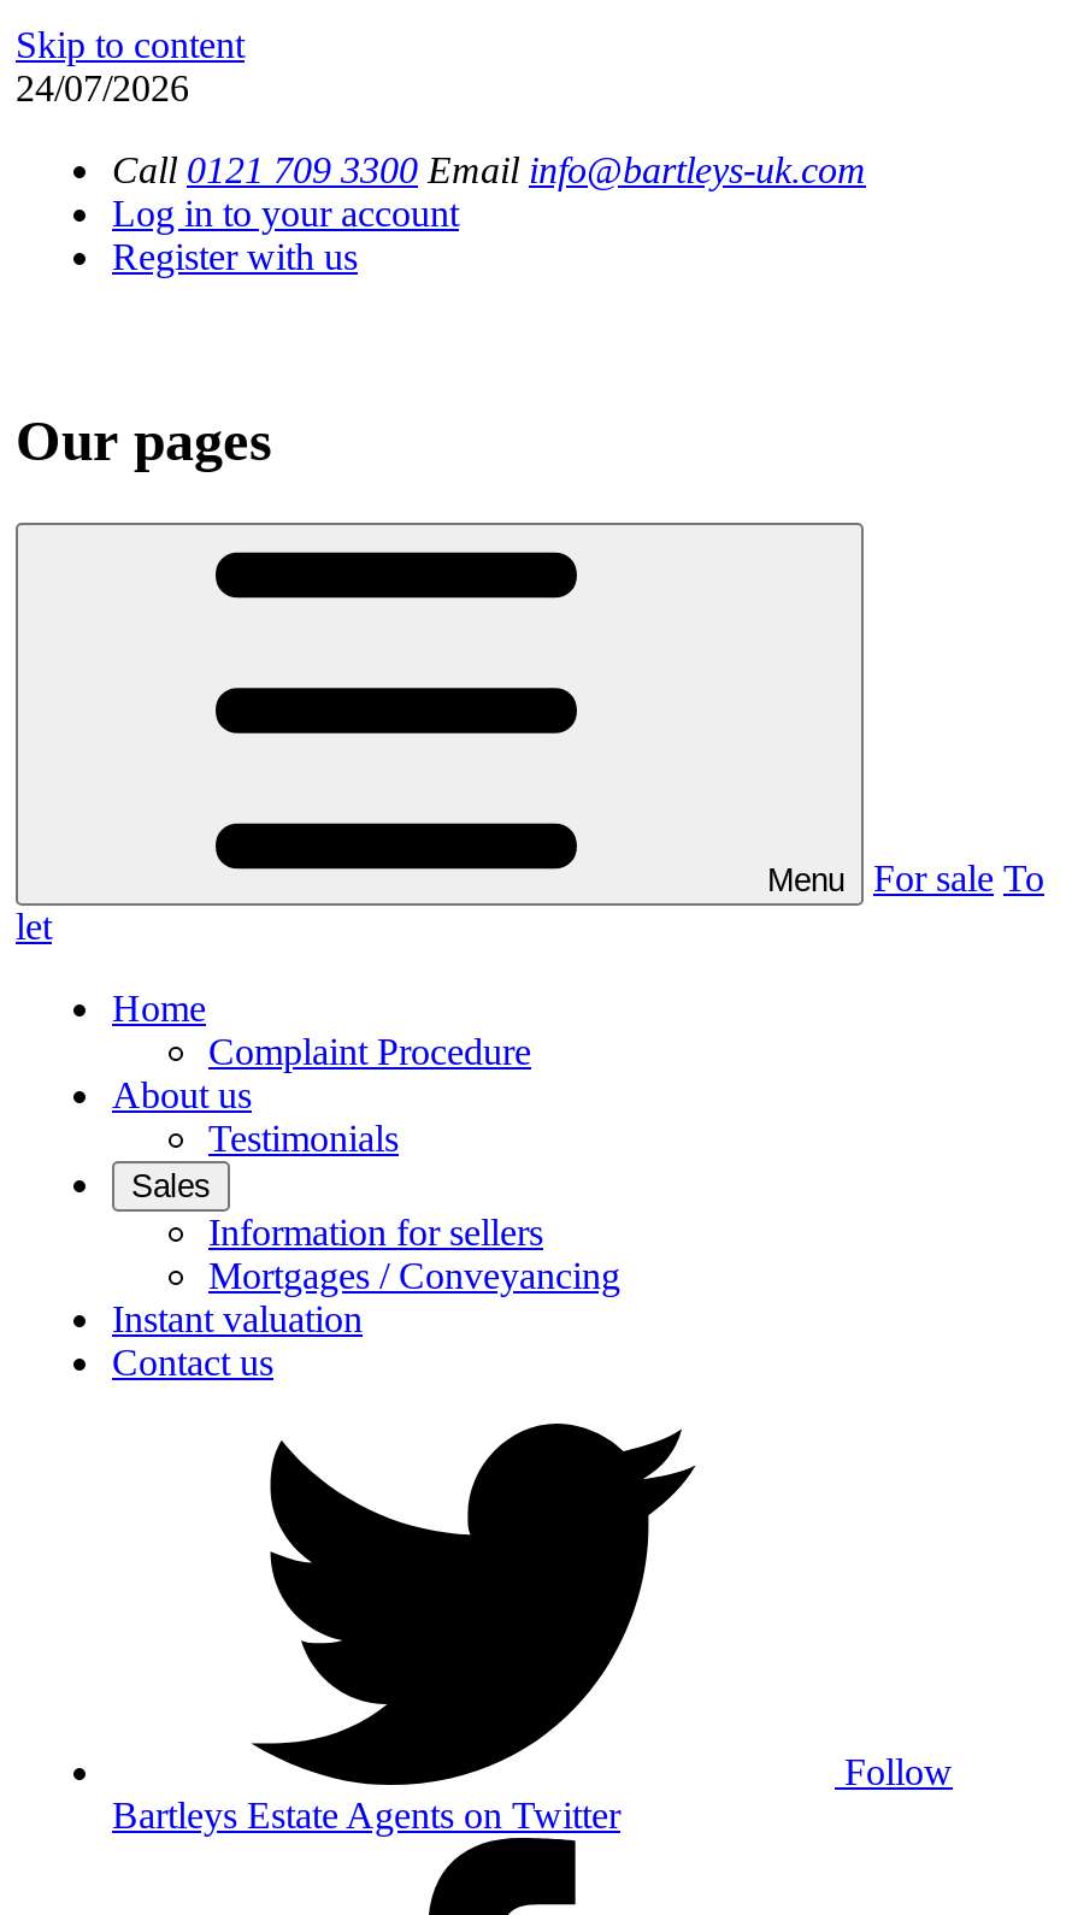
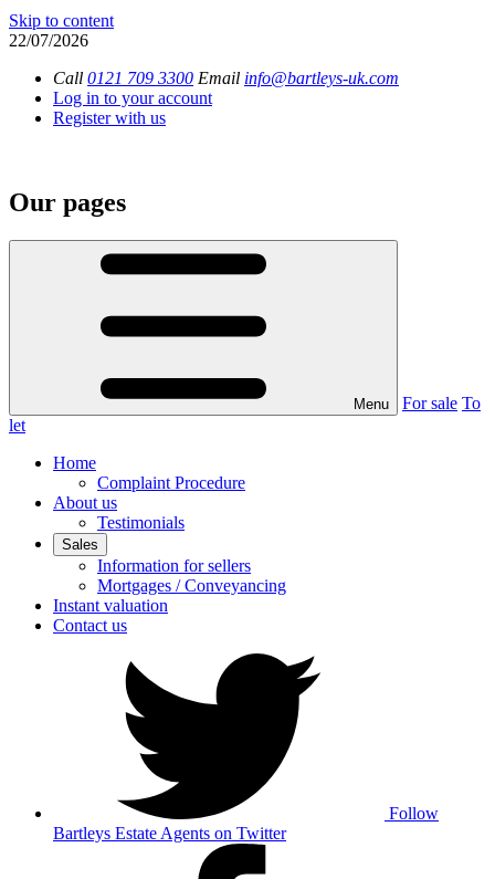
[16,67,189,108] 24/07/2026 -> [9,31,88,50] 22/07/2026

